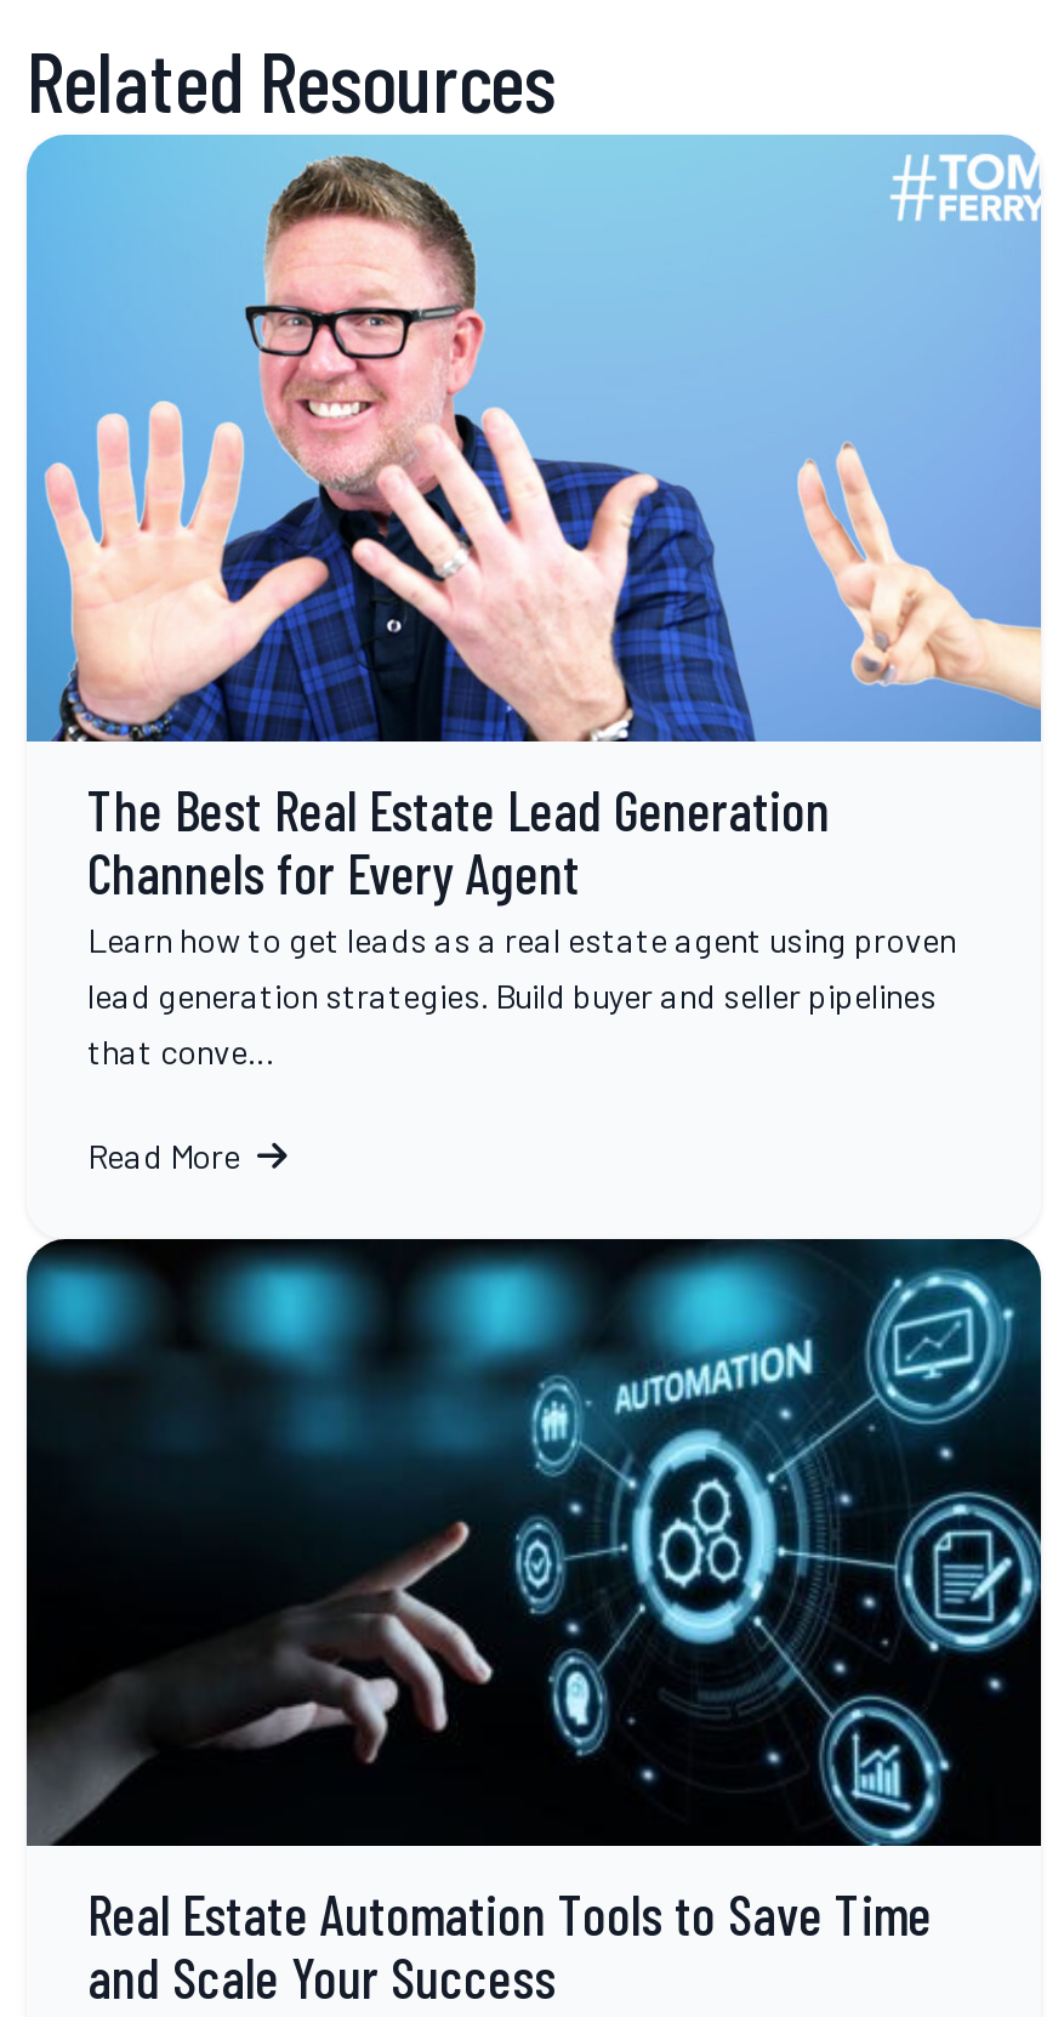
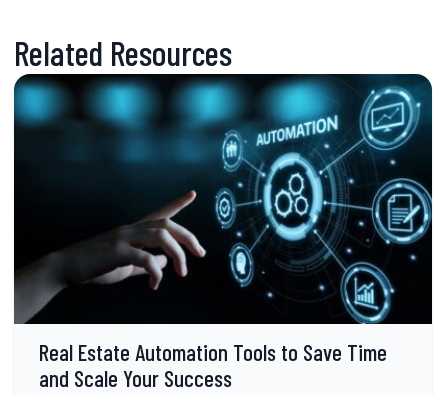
[24,132,1043,1176] [image] | The Best Real Estate Lead Generation | Channels for Every Agent | Learn how to get leads as a real estate agent using proven | lead generation strategies. Build buyer and seller pipelines | that conve… | Read More -> none

